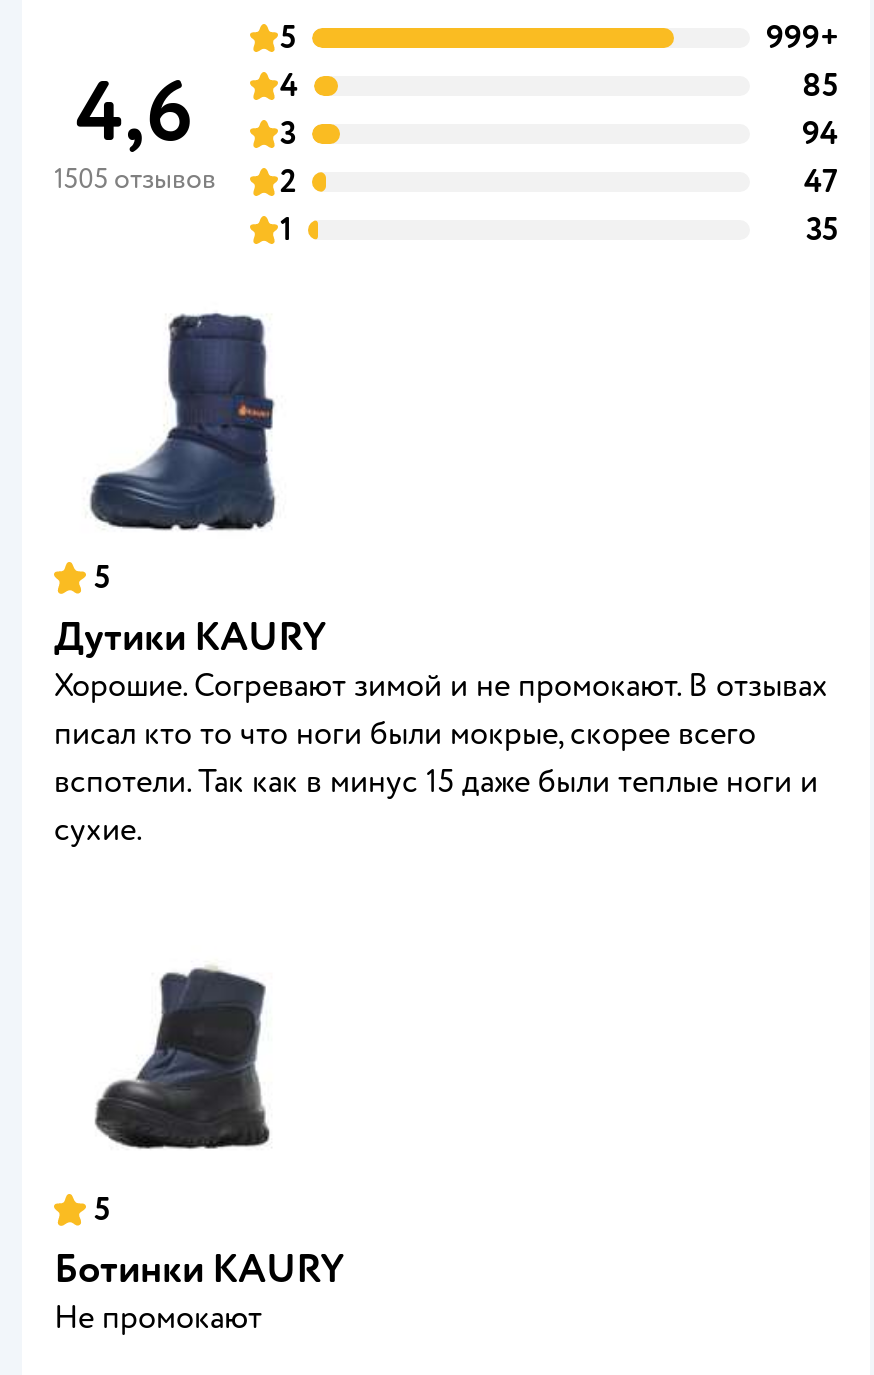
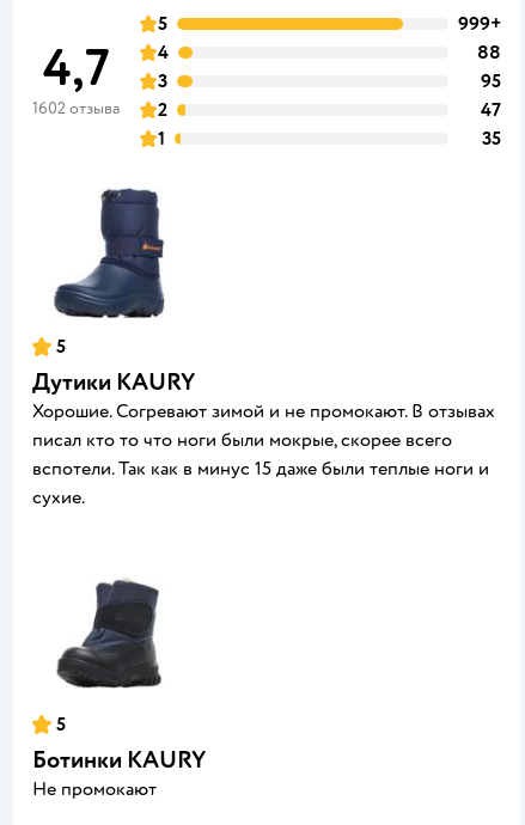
[54,60,216,196] 4,6 | 1505 отзывов -> [32,37,120,118] 4,7 | 1602 отзыва
[802,66,838,106] 85 -> [477,41,501,65] 88
[802,114,838,154] 94 -> [481,69,501,93] 95

